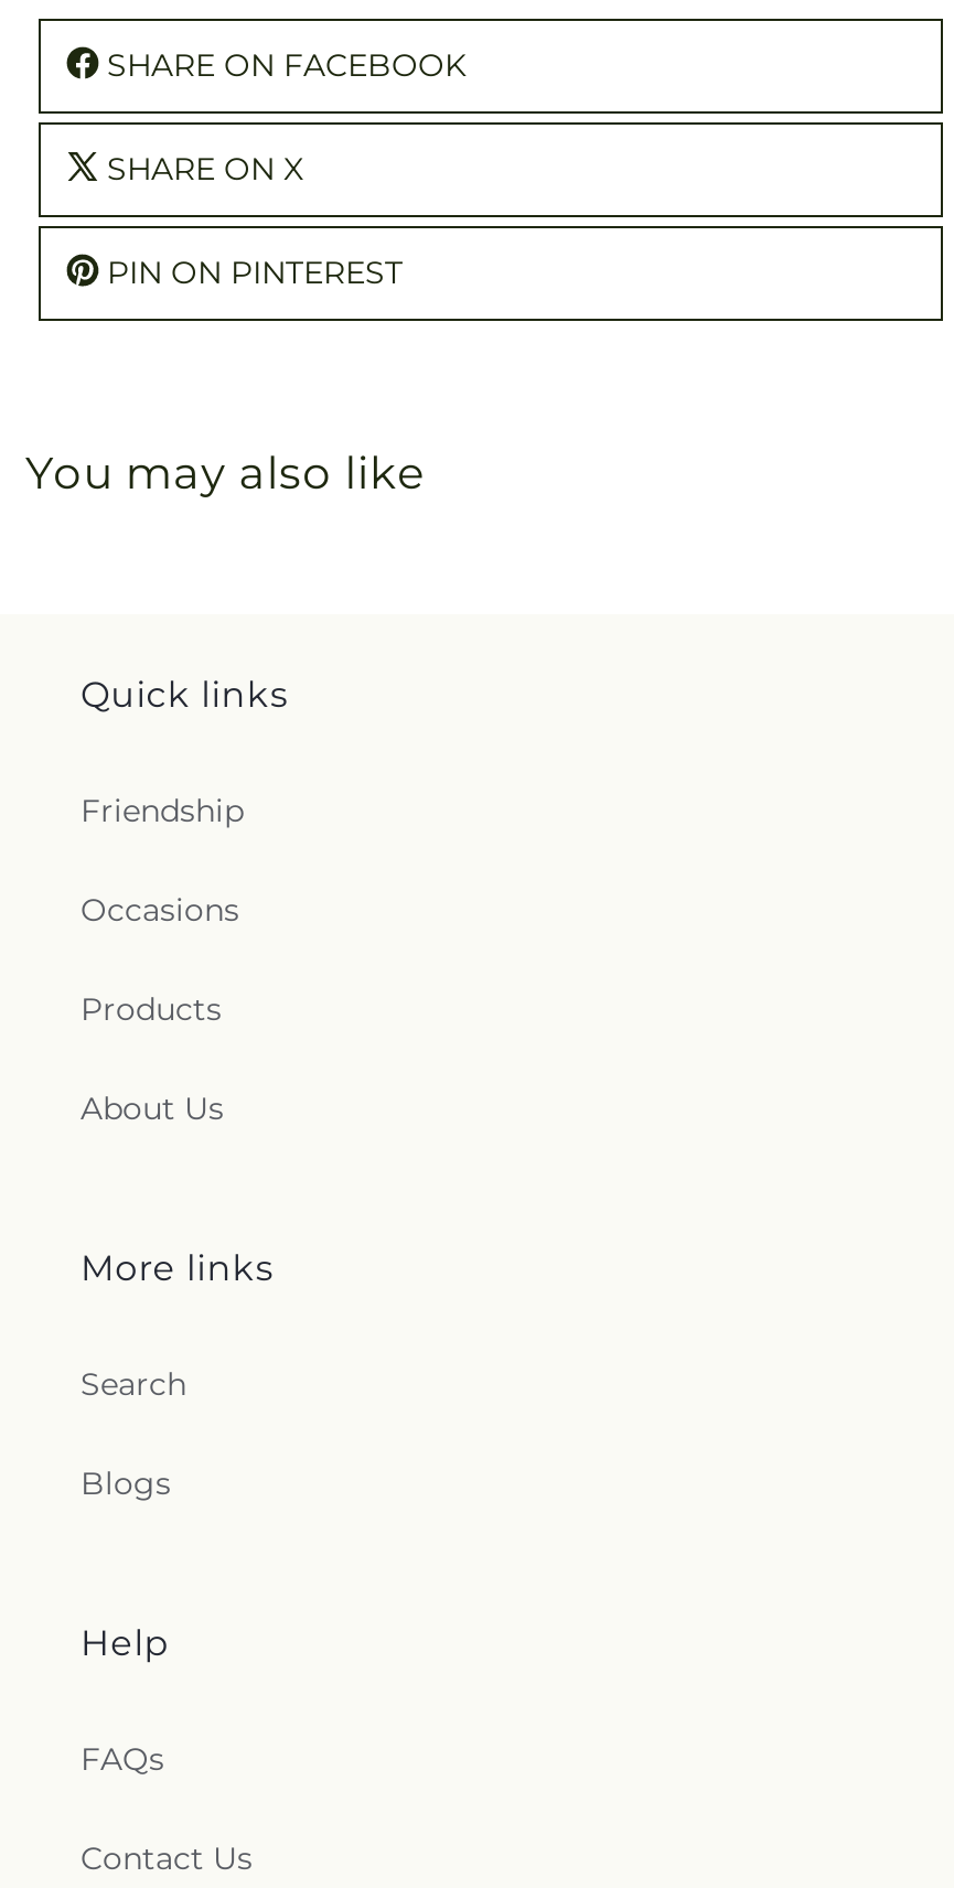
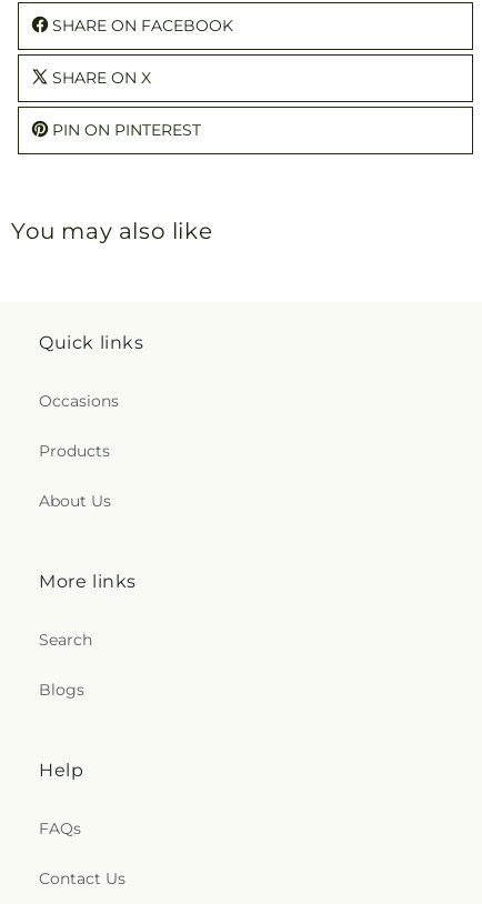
[81,791,244,830] Friendship -> none

